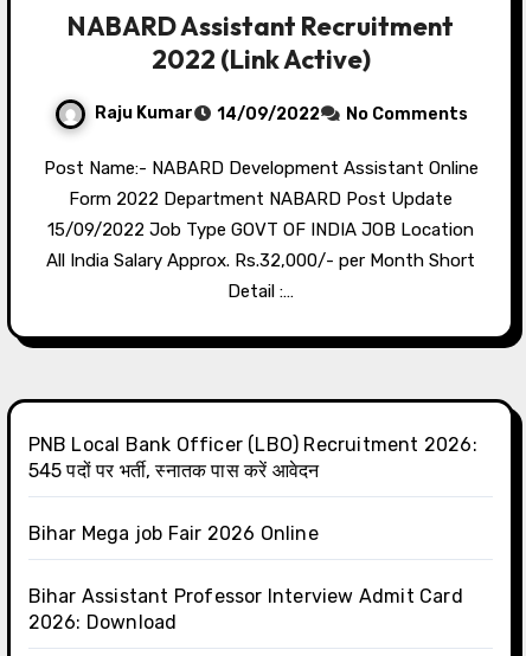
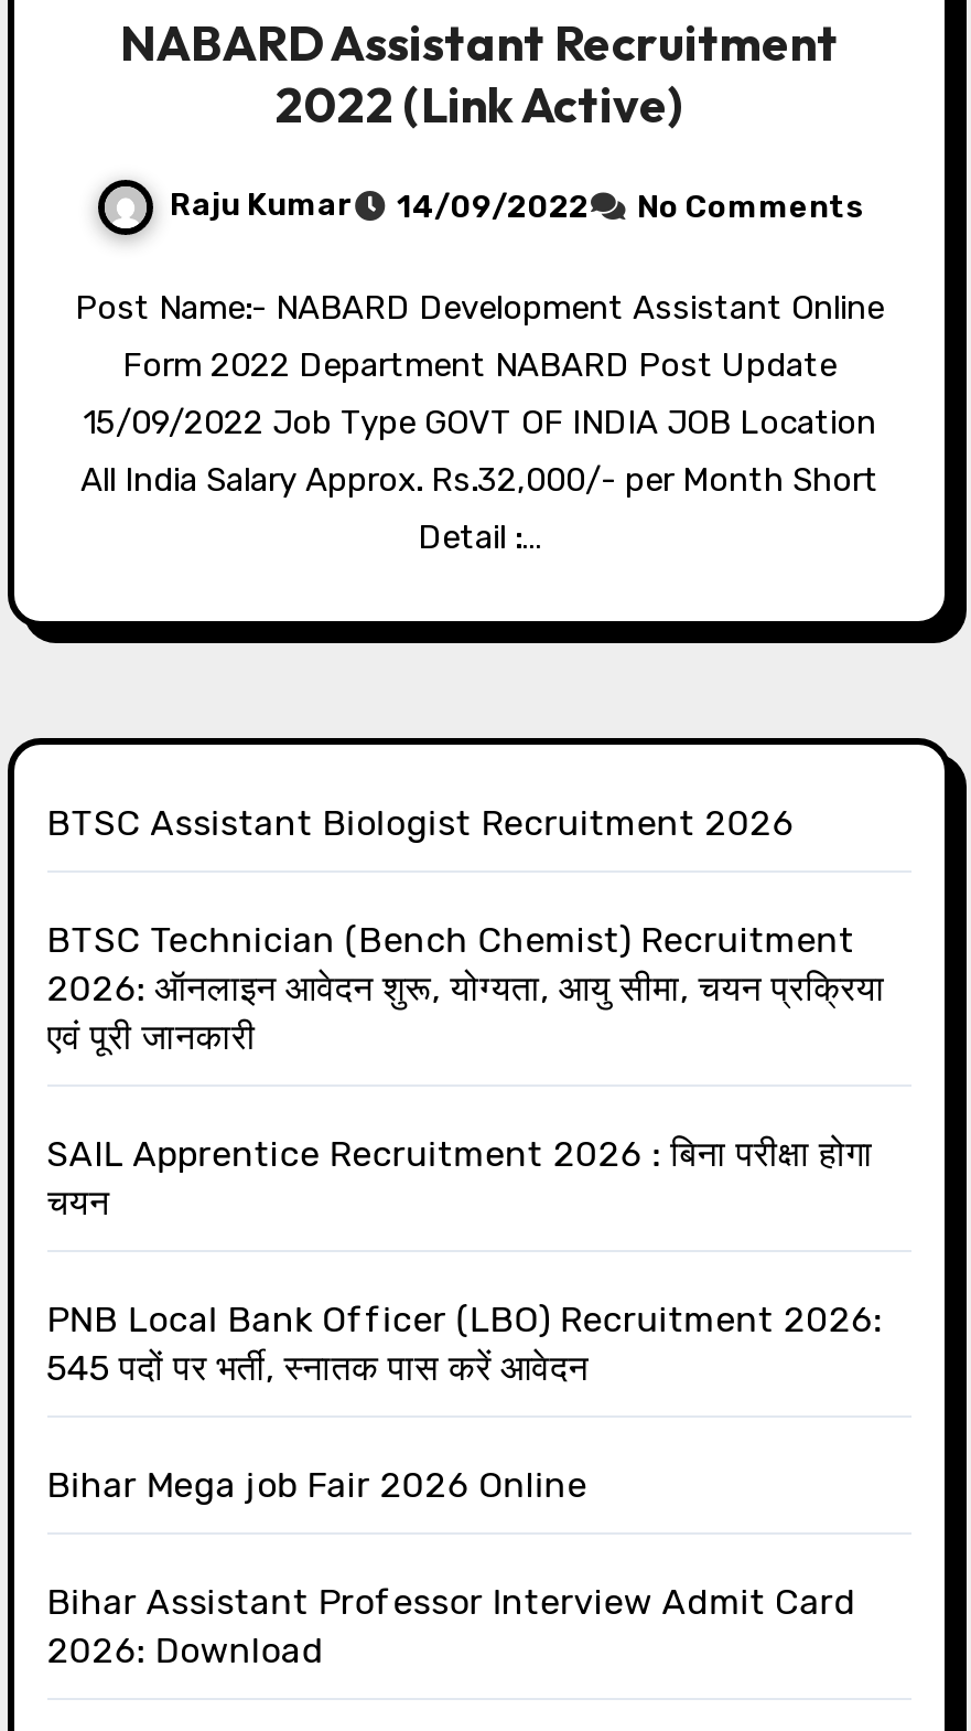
none -> [47,802,885,1224] BTSC Assistant Biologist Recruitment 2026 | BTSC Technician (Bench Chemist) Recruitment | 2026: ऑनलाइन आवेदन शुरू, योग्यता, आयु सीमा, चयन प्रक्रिया | एवं पूरी जानकारी | SAIL Apprentice Recruitment 2026 : बिना परीक्षा होगा | चयन

